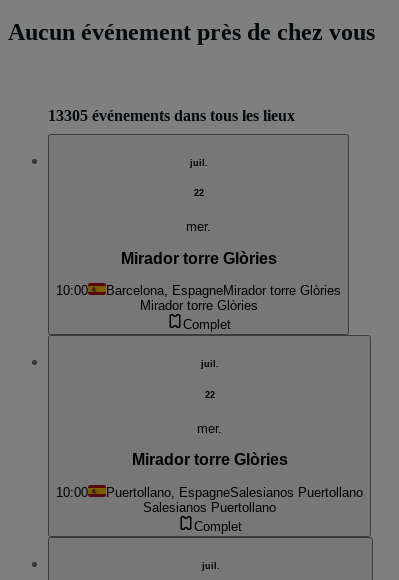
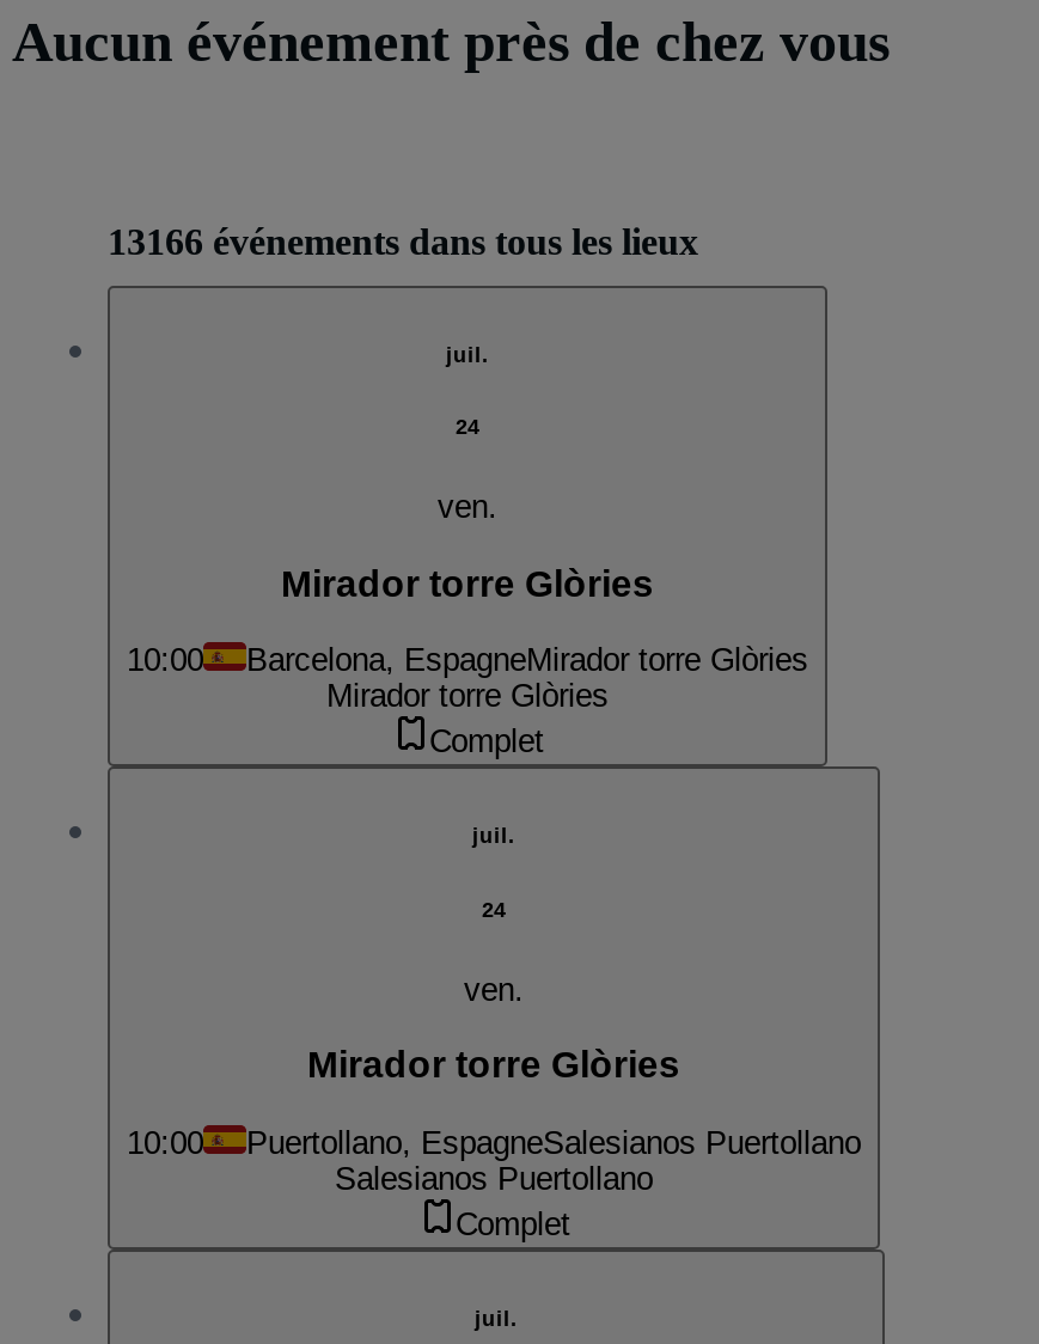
[48,107,295,124] 13305 événements dans tous les lieux -> [108,221,698,261] 13166 événements dans tous les lieux
[193,188,203,198] 22 -> [456,416,479,440] 24
[186,219,211,234] mer. -> [438,490,497,525] ven.
[204,390,214,400] 22 -> [482,898,506,922] 24
[197,421,222,436] mer. -> [464,972,524,1008] ven.

